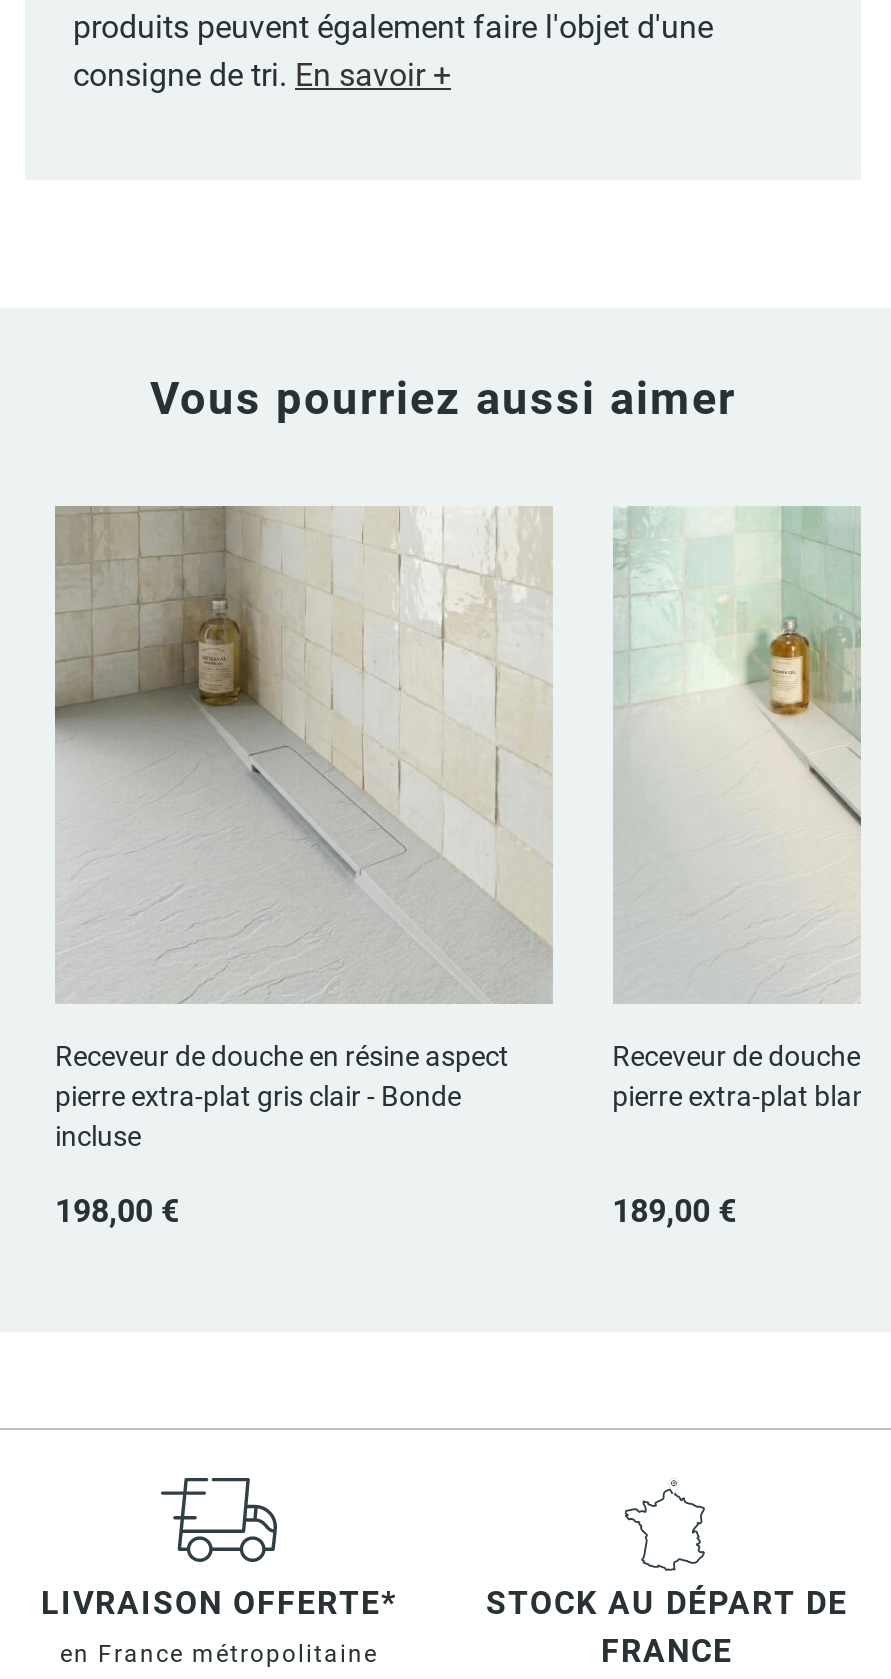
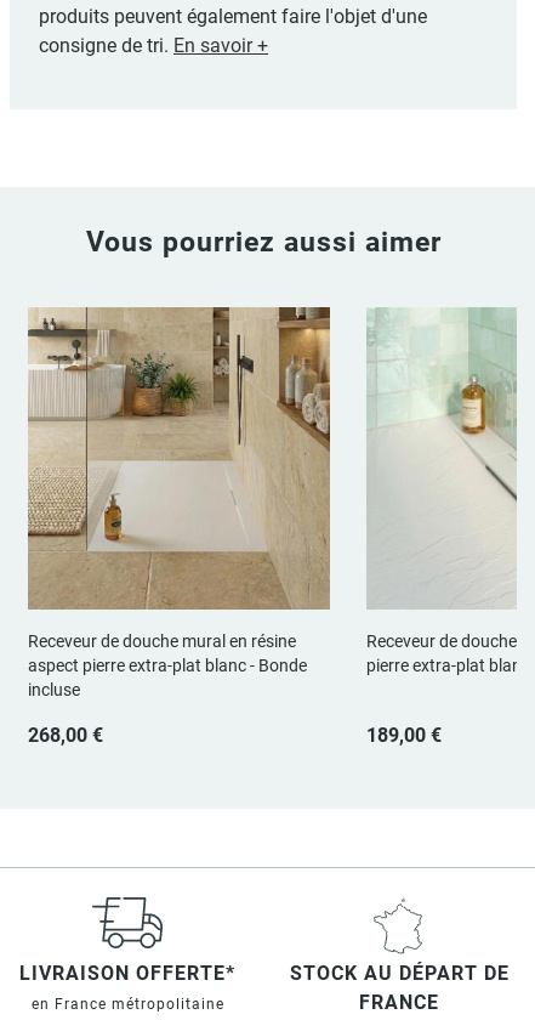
[53,506,553,1071] [image] | Receveur de douche en résine aspect -> [27,306,331,650] [image] | Receveur de douche mural en résine
[55,1079,461,1111] pierre extra-plat gris clair - Bonde -> [28,655,307,675] aspect pierre extra-plat blanc - Bonde
[55,1191,179,1229] 198,00 € -> [28,723,103,746] 268,00 €

